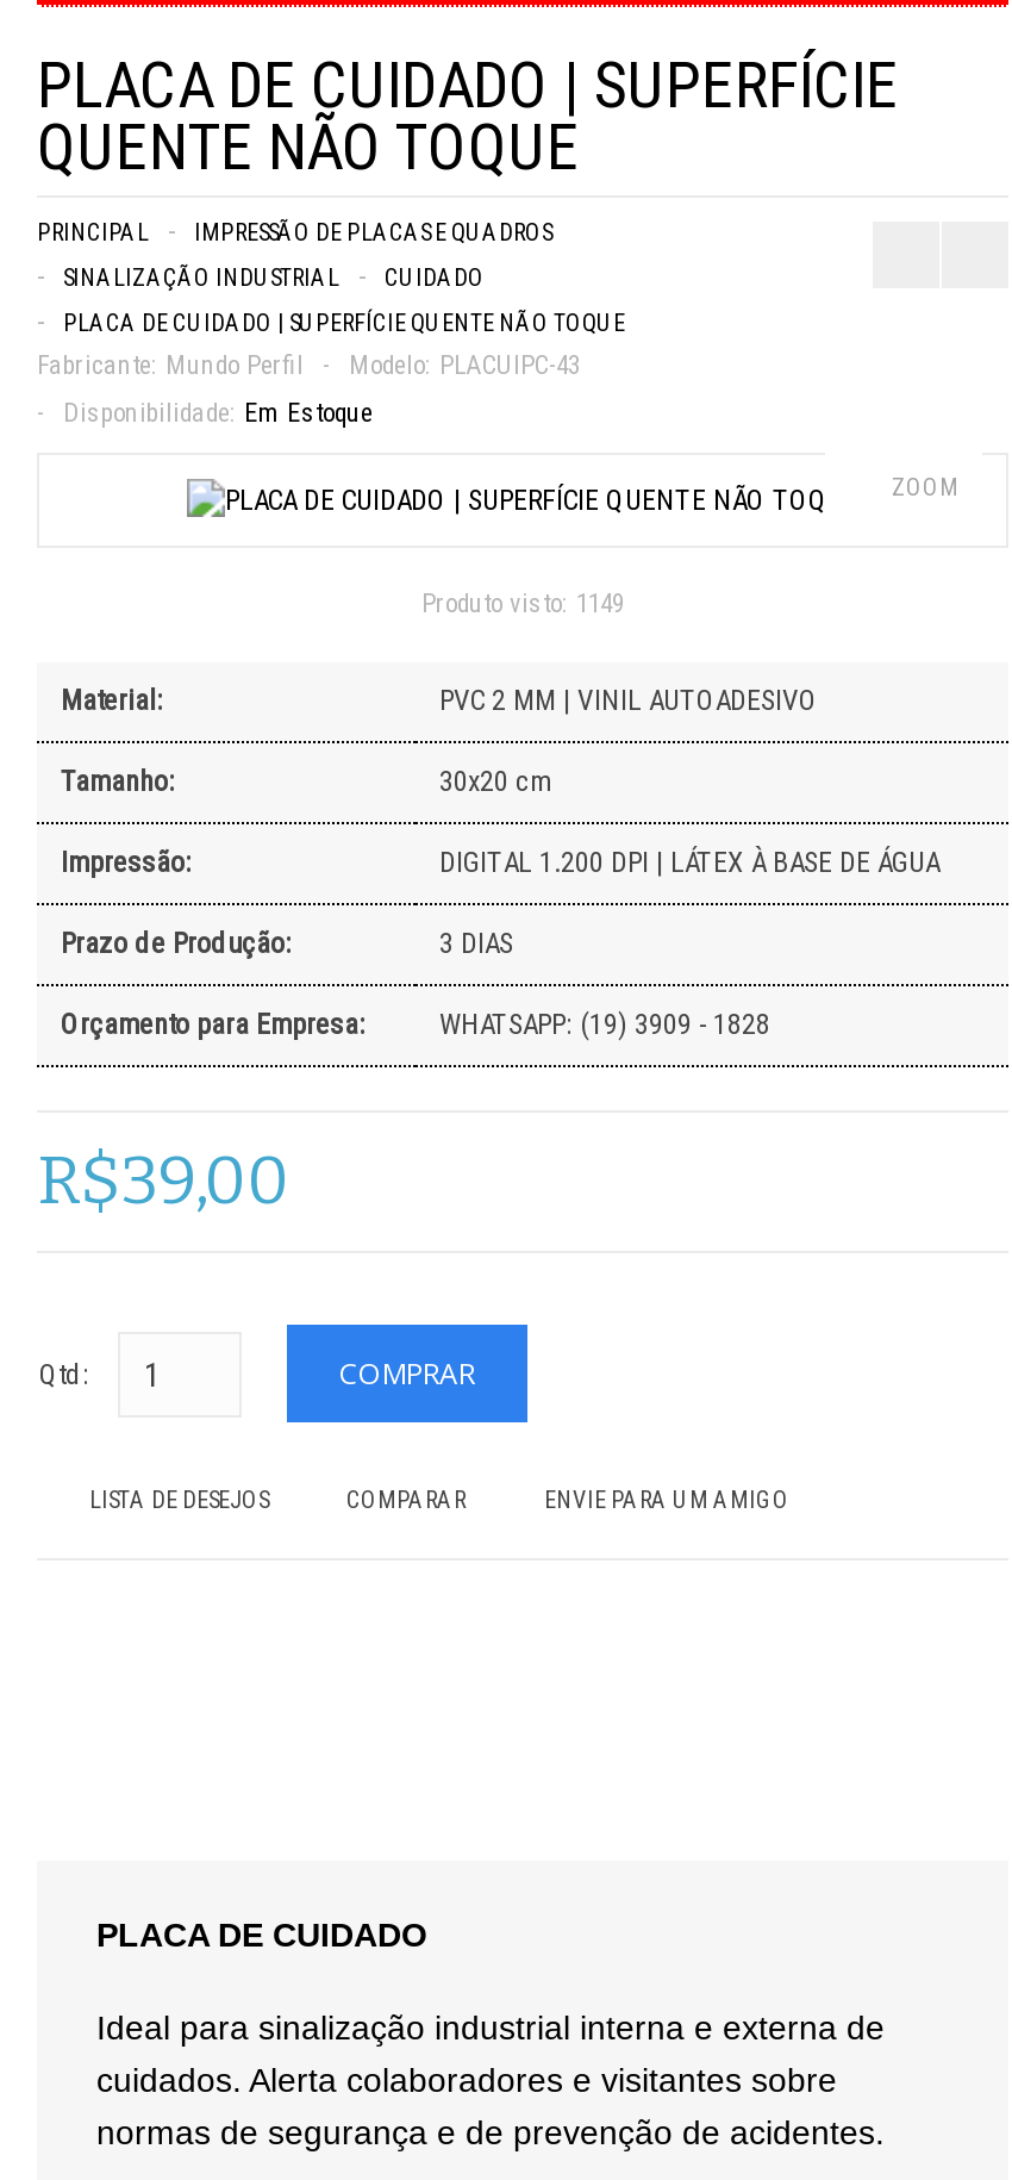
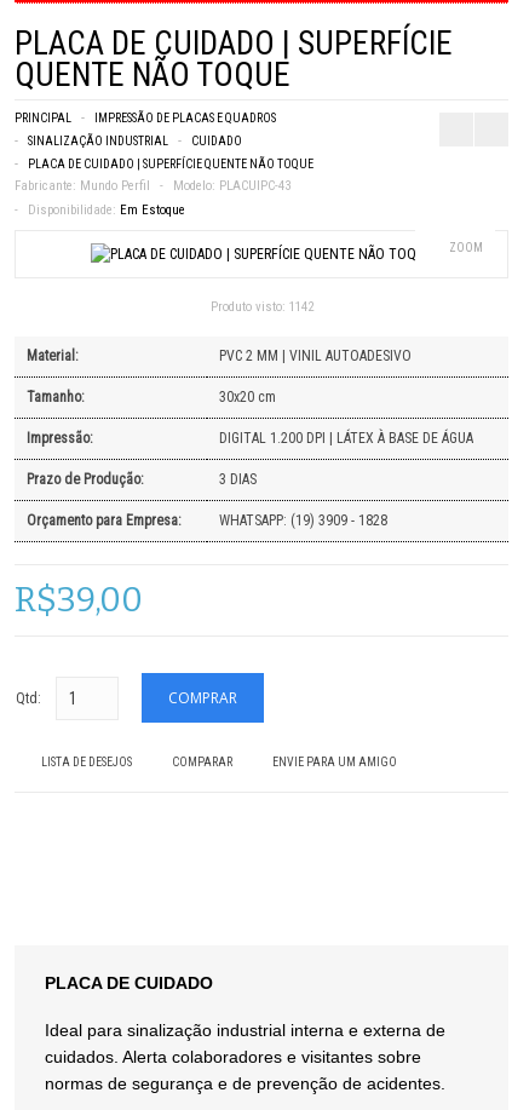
[421,588,624,619] Produto visto: 1149 -> [210,299,313,315] Produto visto: 1142

